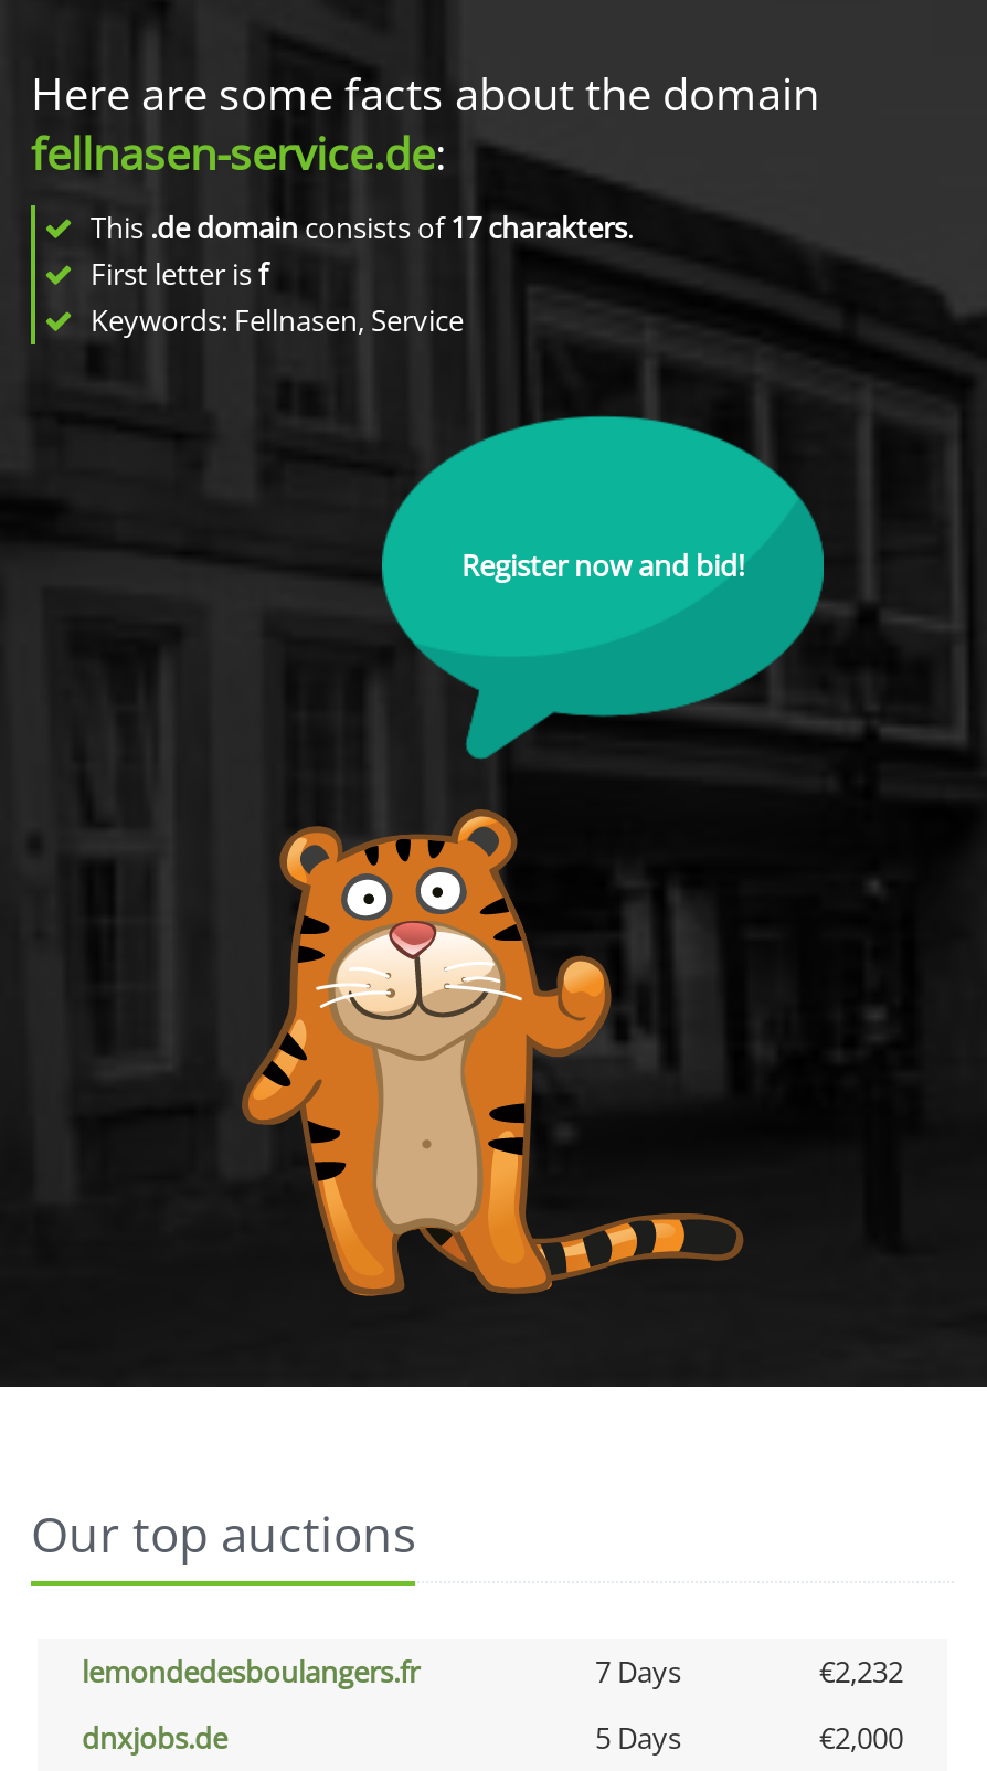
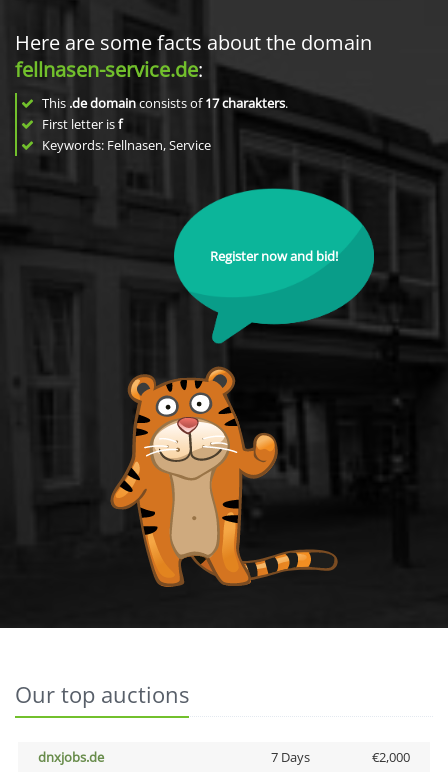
[82,1652,903,1692] lemondedesboulangers.fr | 7 Days | €2,232 -> none
[595,1718,681,1758] 5 Days -> [270,748,309,766] 7 Days

